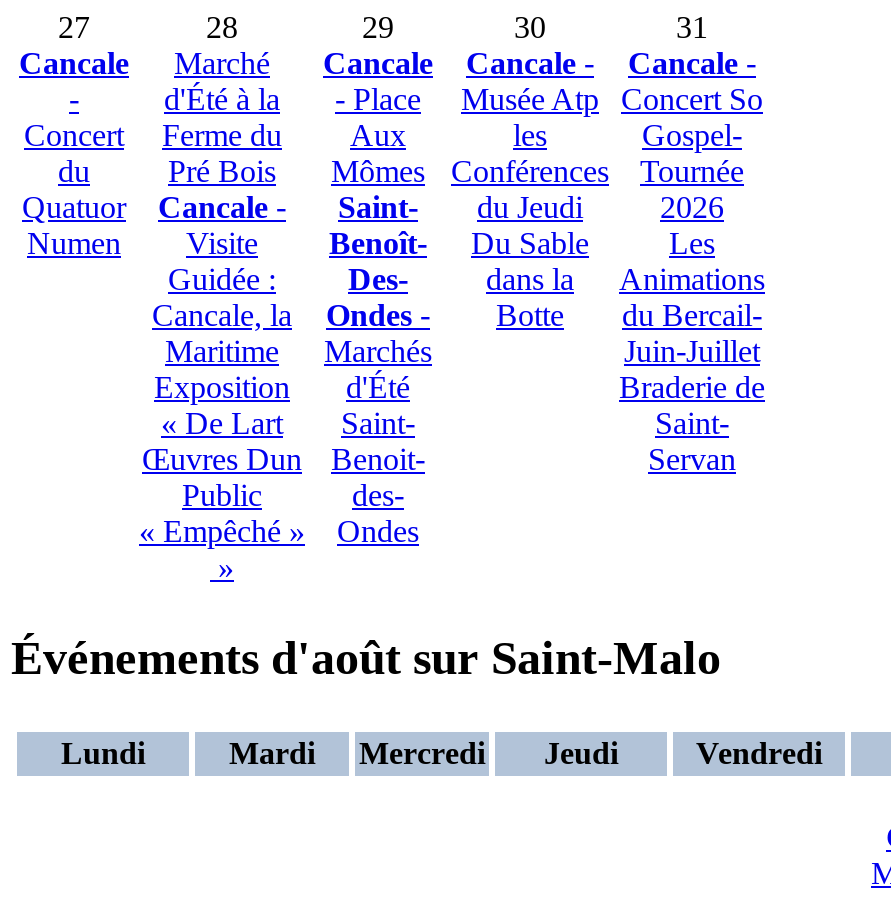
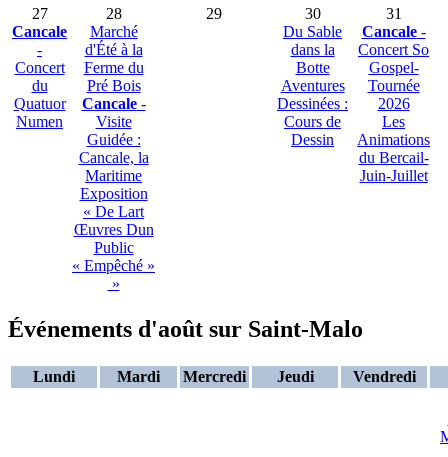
[323,45,433,547] Cancale | - Place | Aux | Mômes | Saint- | Benoît- | Des- | Ondes - | Marchés | d'Été | Saint- | Benoit- | des- | Ondes -> none
[451,45,609,223] Cancale - | Musée Atp | les | Conférences | du Jeudi -> none
none -> [277,76,348,147] Aventures | Dessinées : | Cours de | Dessin
moved [471,225,589,331] -> [283,22,342,75]: Du Sable | dans la | Botte
[619,369,765,475] Braderie de | Saint- | Servan -> none

